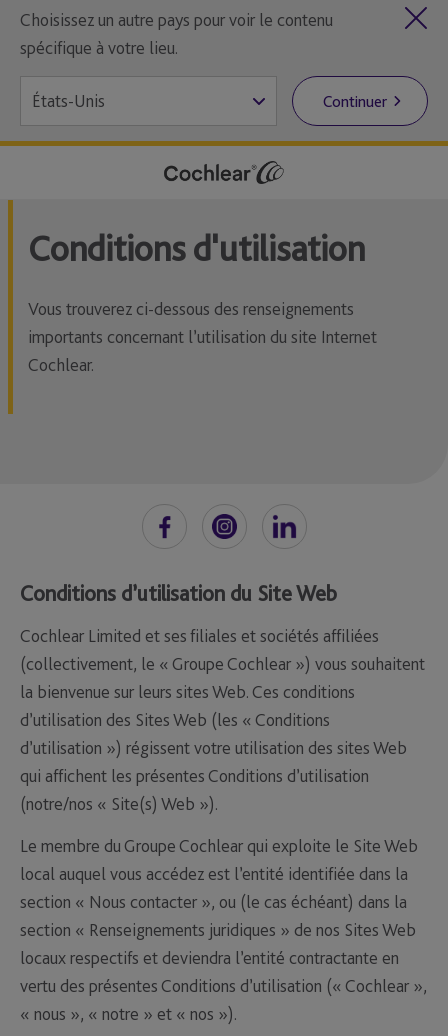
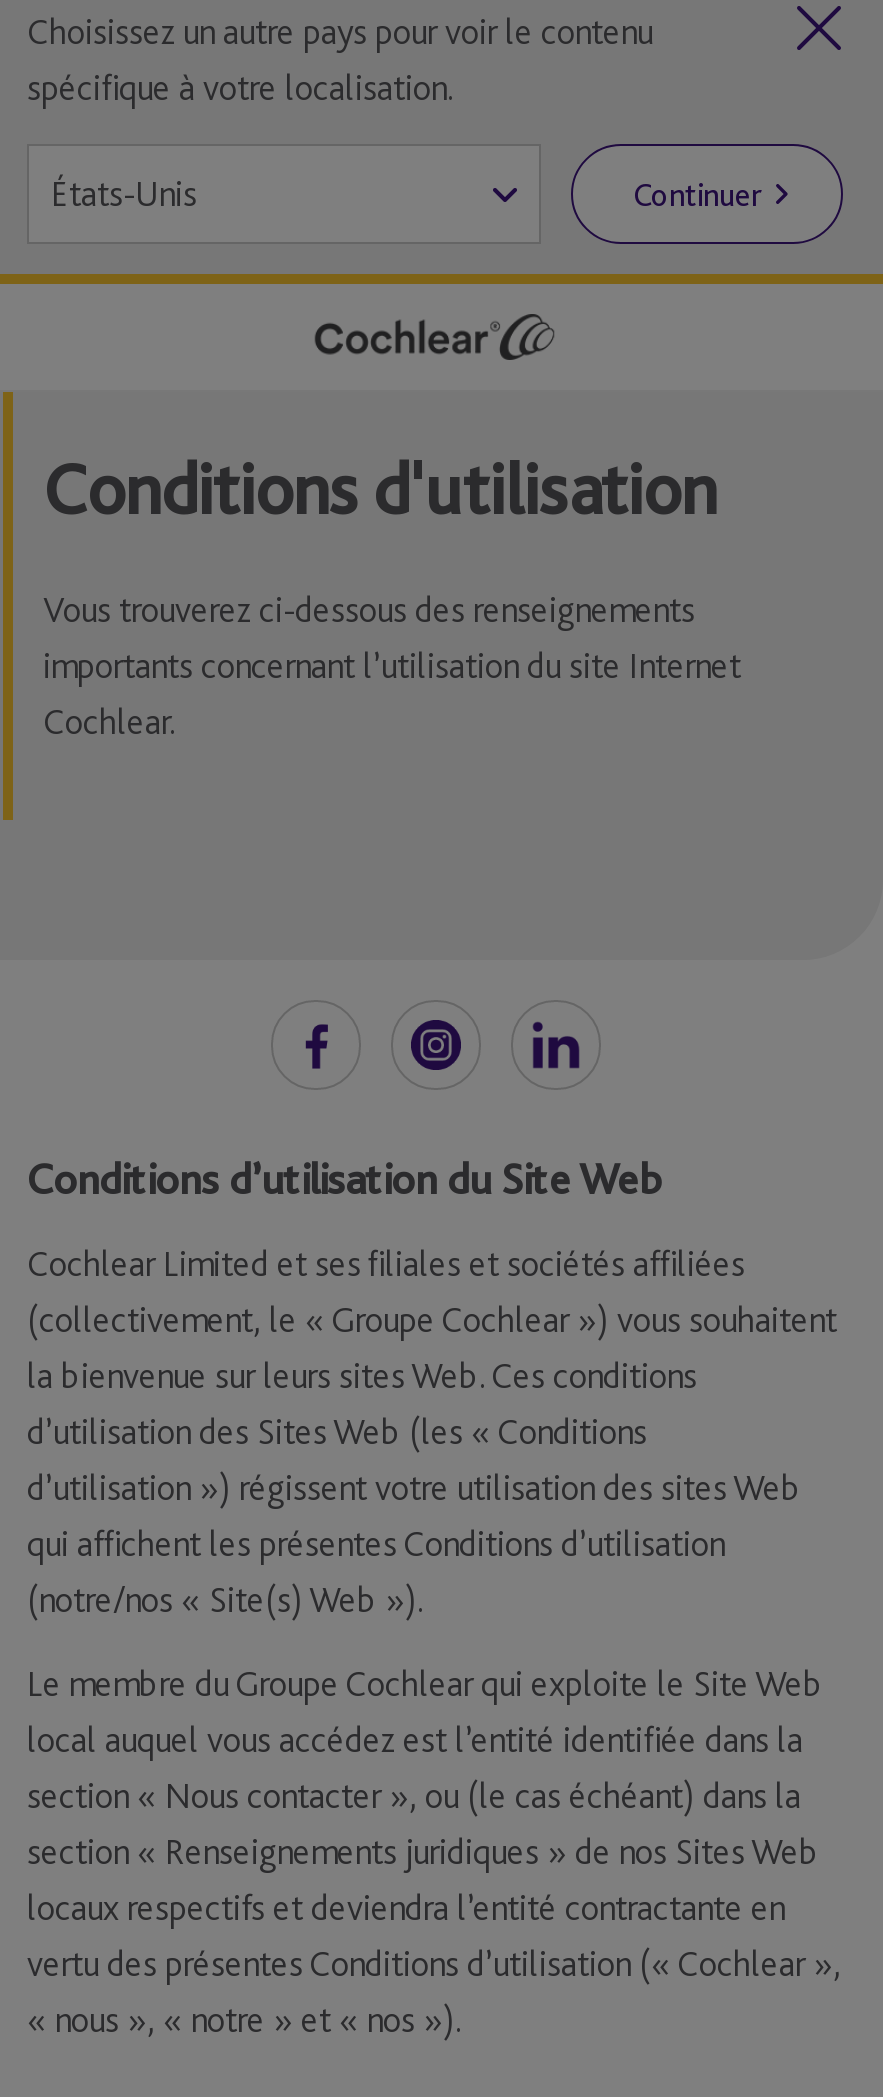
[20,37,178,58] spécifique à votre lieu. -> [27,66,453,108] spécifique à votre localisation.

